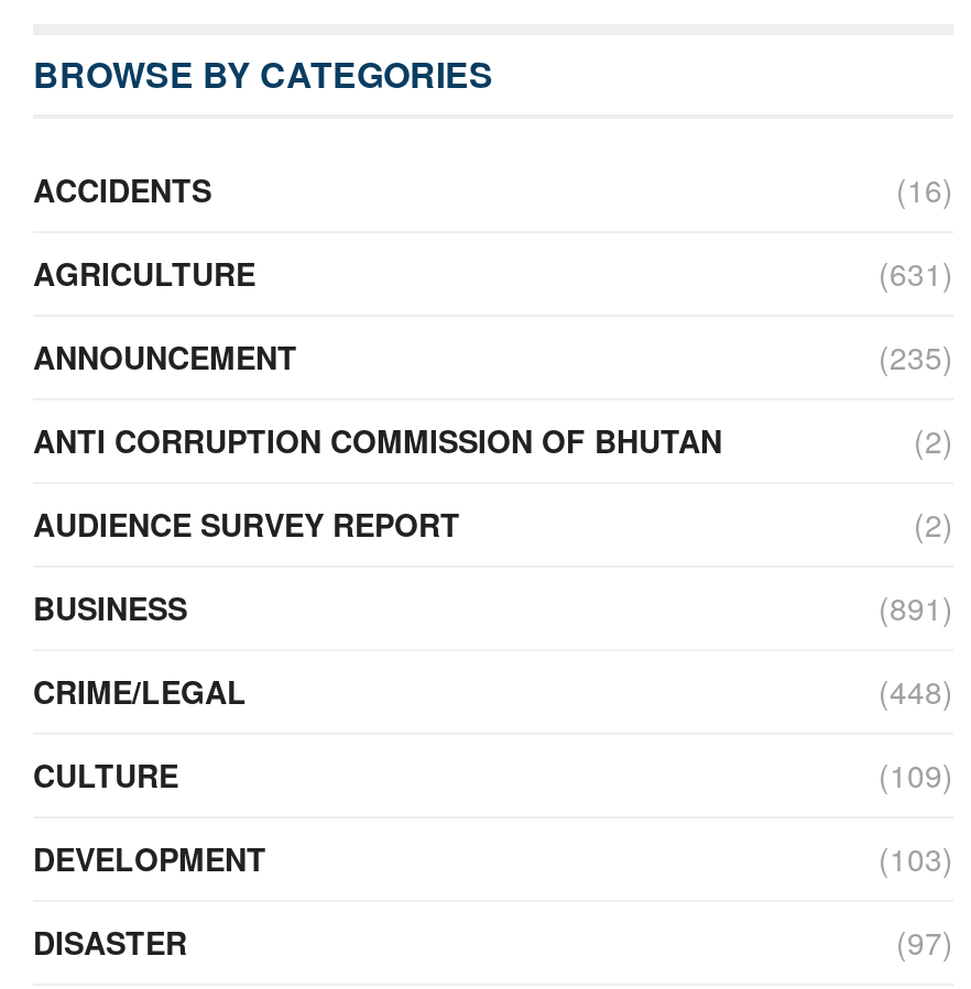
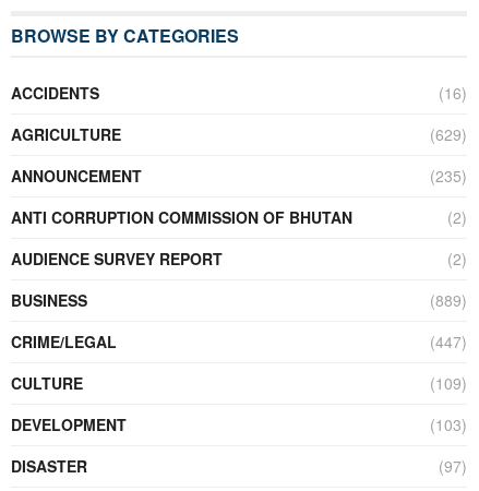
[879,251,953,295] (631) -> [430,123,467,145] (629)
[879,585,953,629] (891) -> [430,289,467,311] (889)
[879,669,953,713] (448) -> [430,331,467,353] (447)

